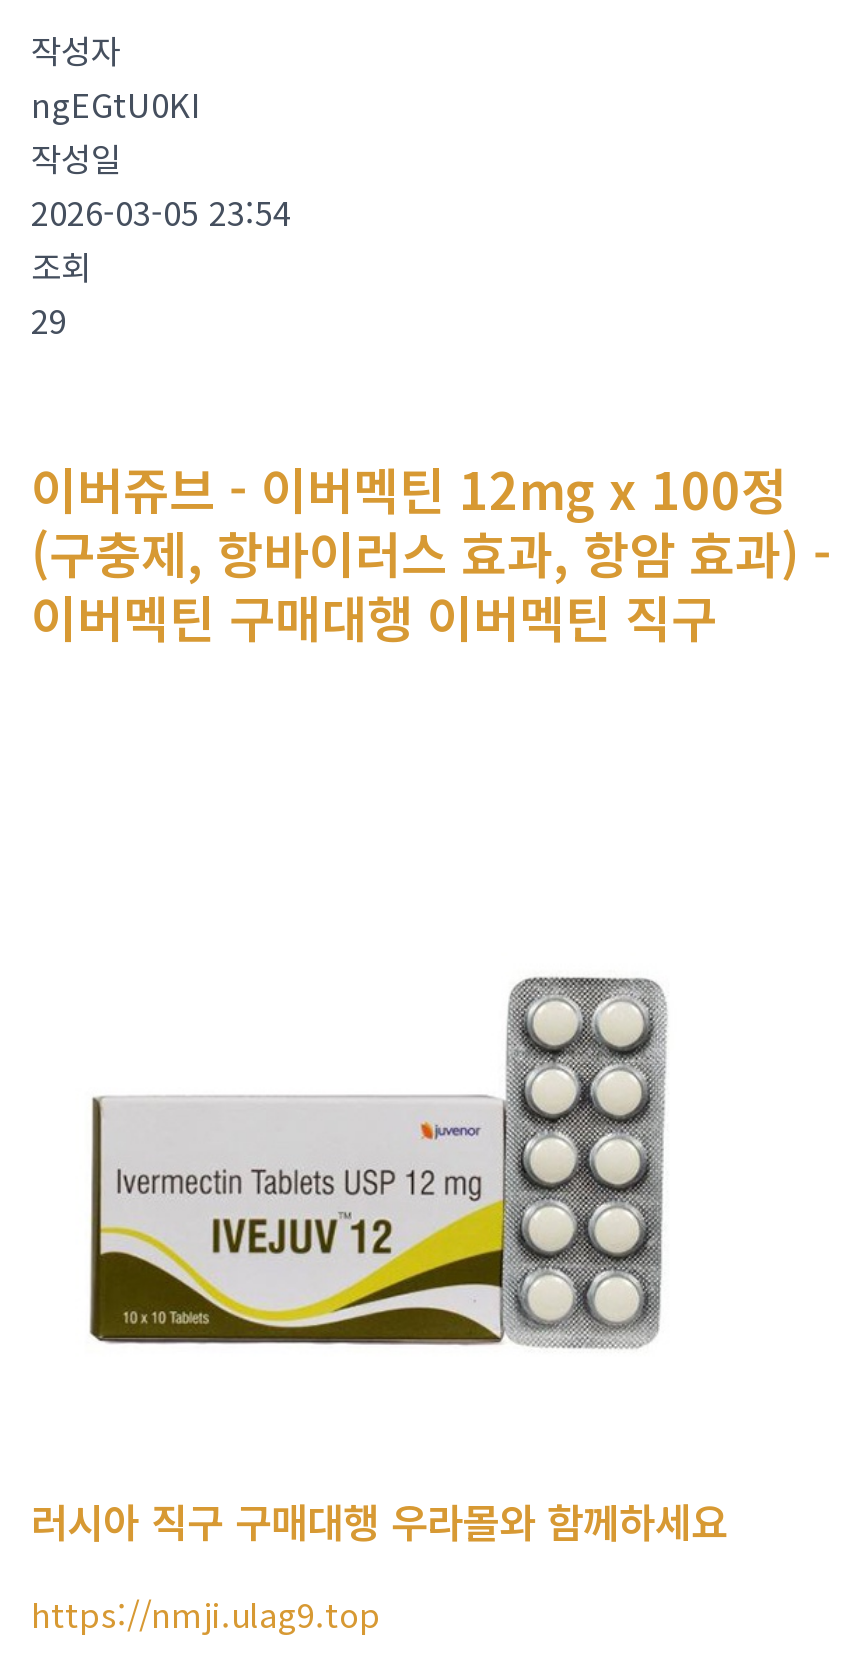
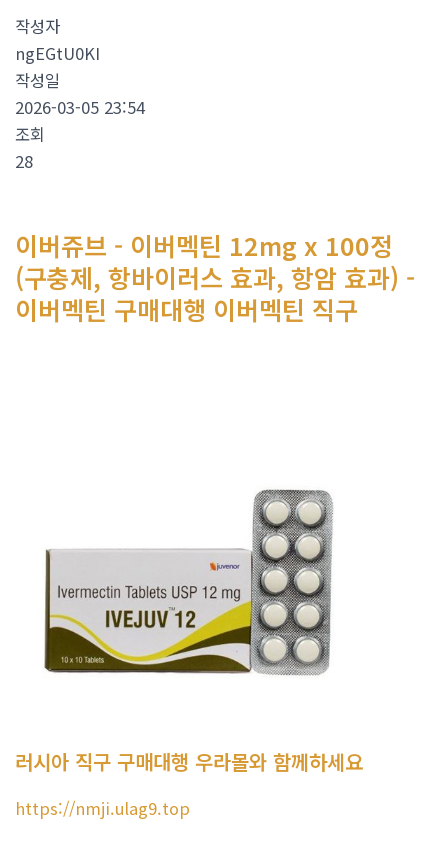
[31,297,67,345] 29 -> [15,149,33,173] 28

